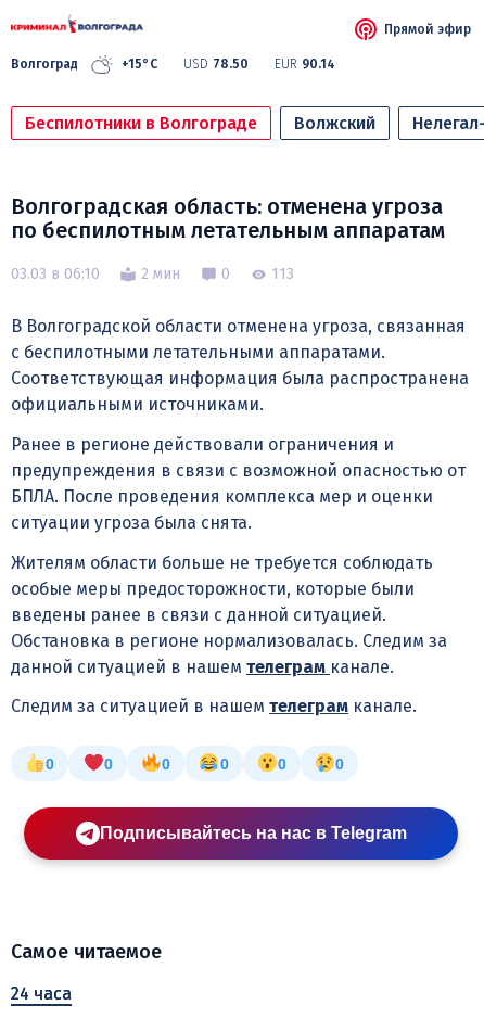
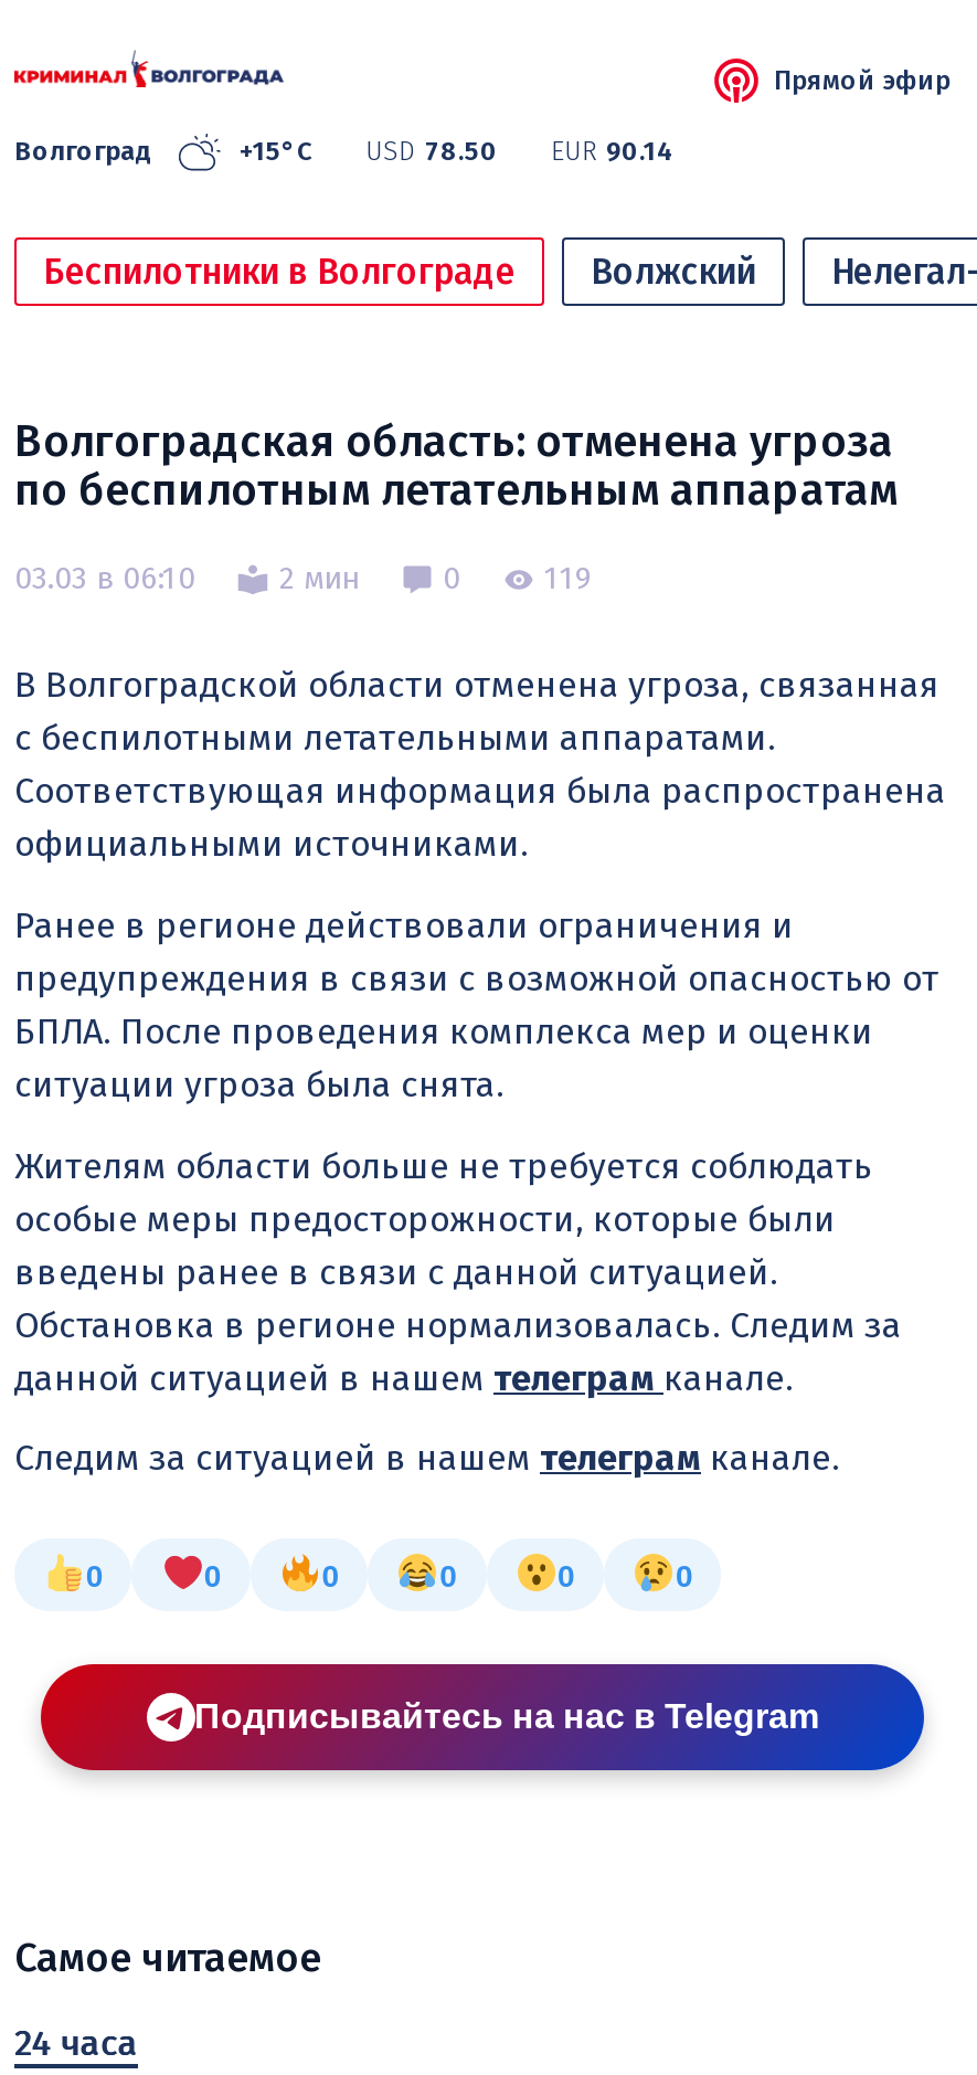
[271,265,294,283] 113 -> [544,560,593,597] 119

